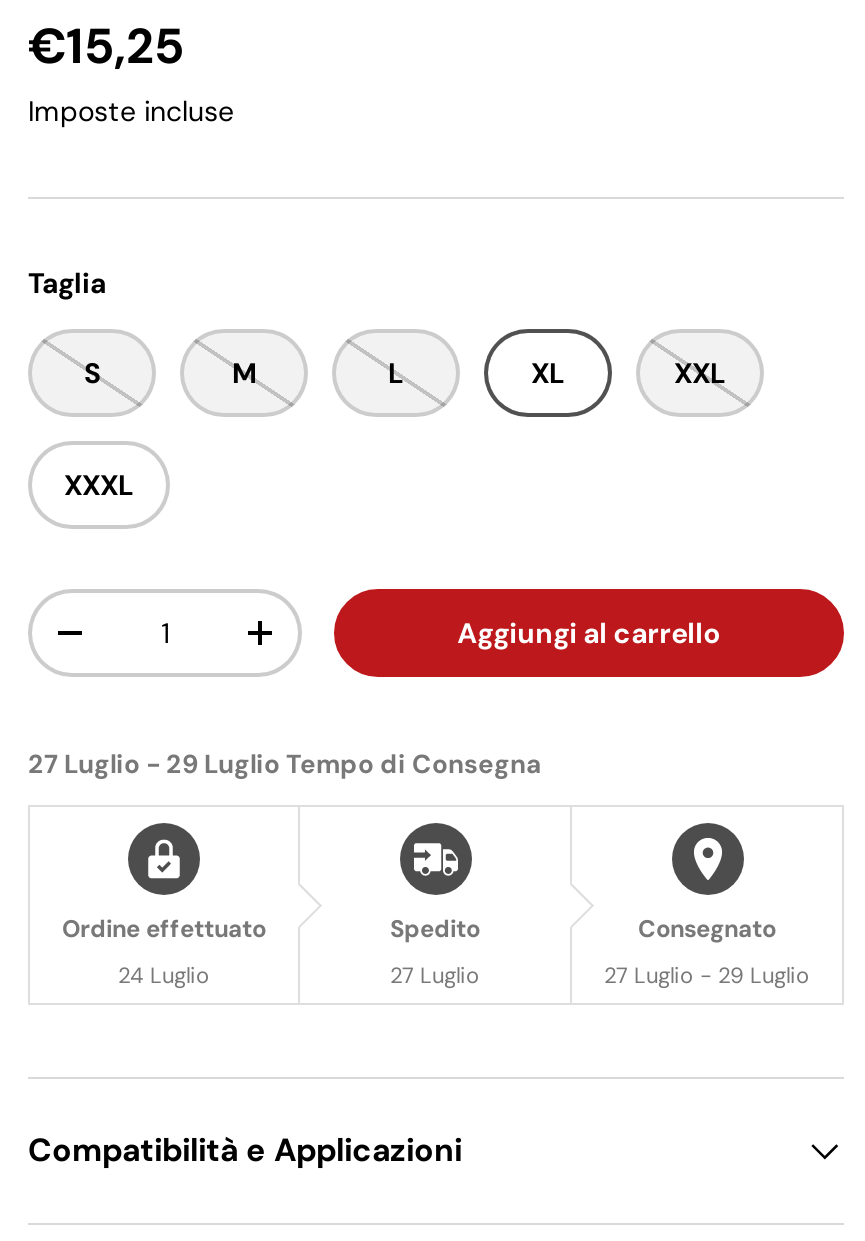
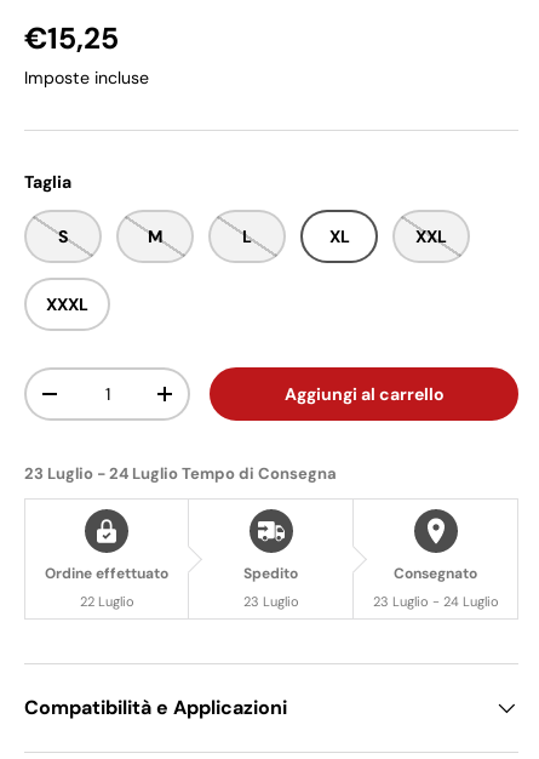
[28,746,542,780] 27 Luglio - 29 Luglio Tempo di Consegna -> [24,463,337,483] 23 Luglio - 24 Luglio Tempo di Consegna
[118,960,210,988] 24 Luglio -> [79,592,134,609] 22 Luglio
[390,960,480,988] 27 Luglio -> [243,592,299,609] 23 Luglio
[604,960,810,988] 27 Luglio - 29 Luglio -> [372,592,498,609] 23 Luglio - 24 Luglio

